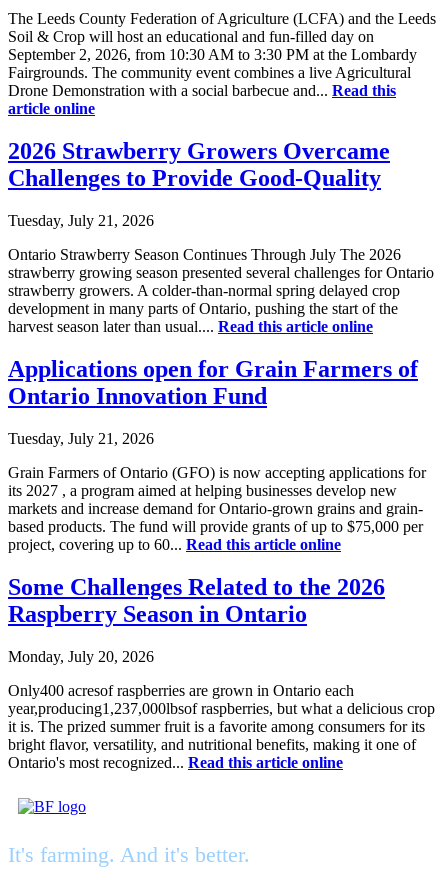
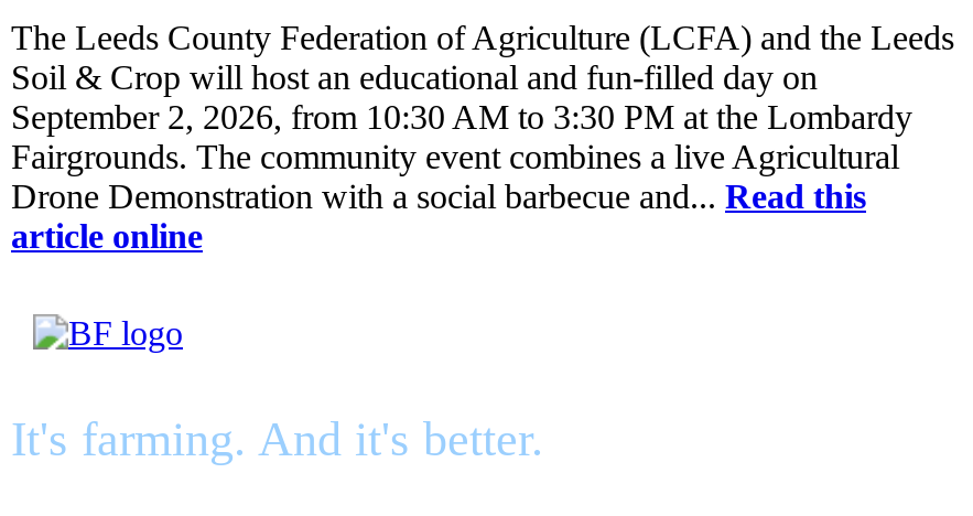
[8,138,435,770] 2026 Strawberry Growers Overcame | Challenges to Provide Good-Quality | Tuesday, July 21, 2026 | Ontario Strawberry Season Continues Through July The 2026 | strawberry growing season presented several challenges for Ontario | strawberry growers. A colder-than-normal spring delayed crop | development in many parts of Ontario, pushing the start of the | harvest season later than usual.... Read this article online | Applications open for Grain Farmers of | Ontario Innovation Fund | Tuesday, July 21, 2026 | Grain Farmers of Ontario (GFO) is now accepting applications for | its 2027 , a program aimed at helping businesses develop new | markets and increase demand for Ontario-grown grains and grain- | based products. The fund will provide grants of up to $75,000 per | project, covering up to 60... Read this article online | Some Challenges Related to the 2026 | Raspberry Season in Ontario | Monday, July 20, 2026 | Only400 acresof raspberries are grown in Ontario each | year,producing1,237,000lbsof raspberries, but what a delicious crop | it is. The prized summer fruit is a favorite among consumers for its | bright flavor, versatility, and nutritional benefits, making it one of | Ontario's most recognized... Read this article online -> none

